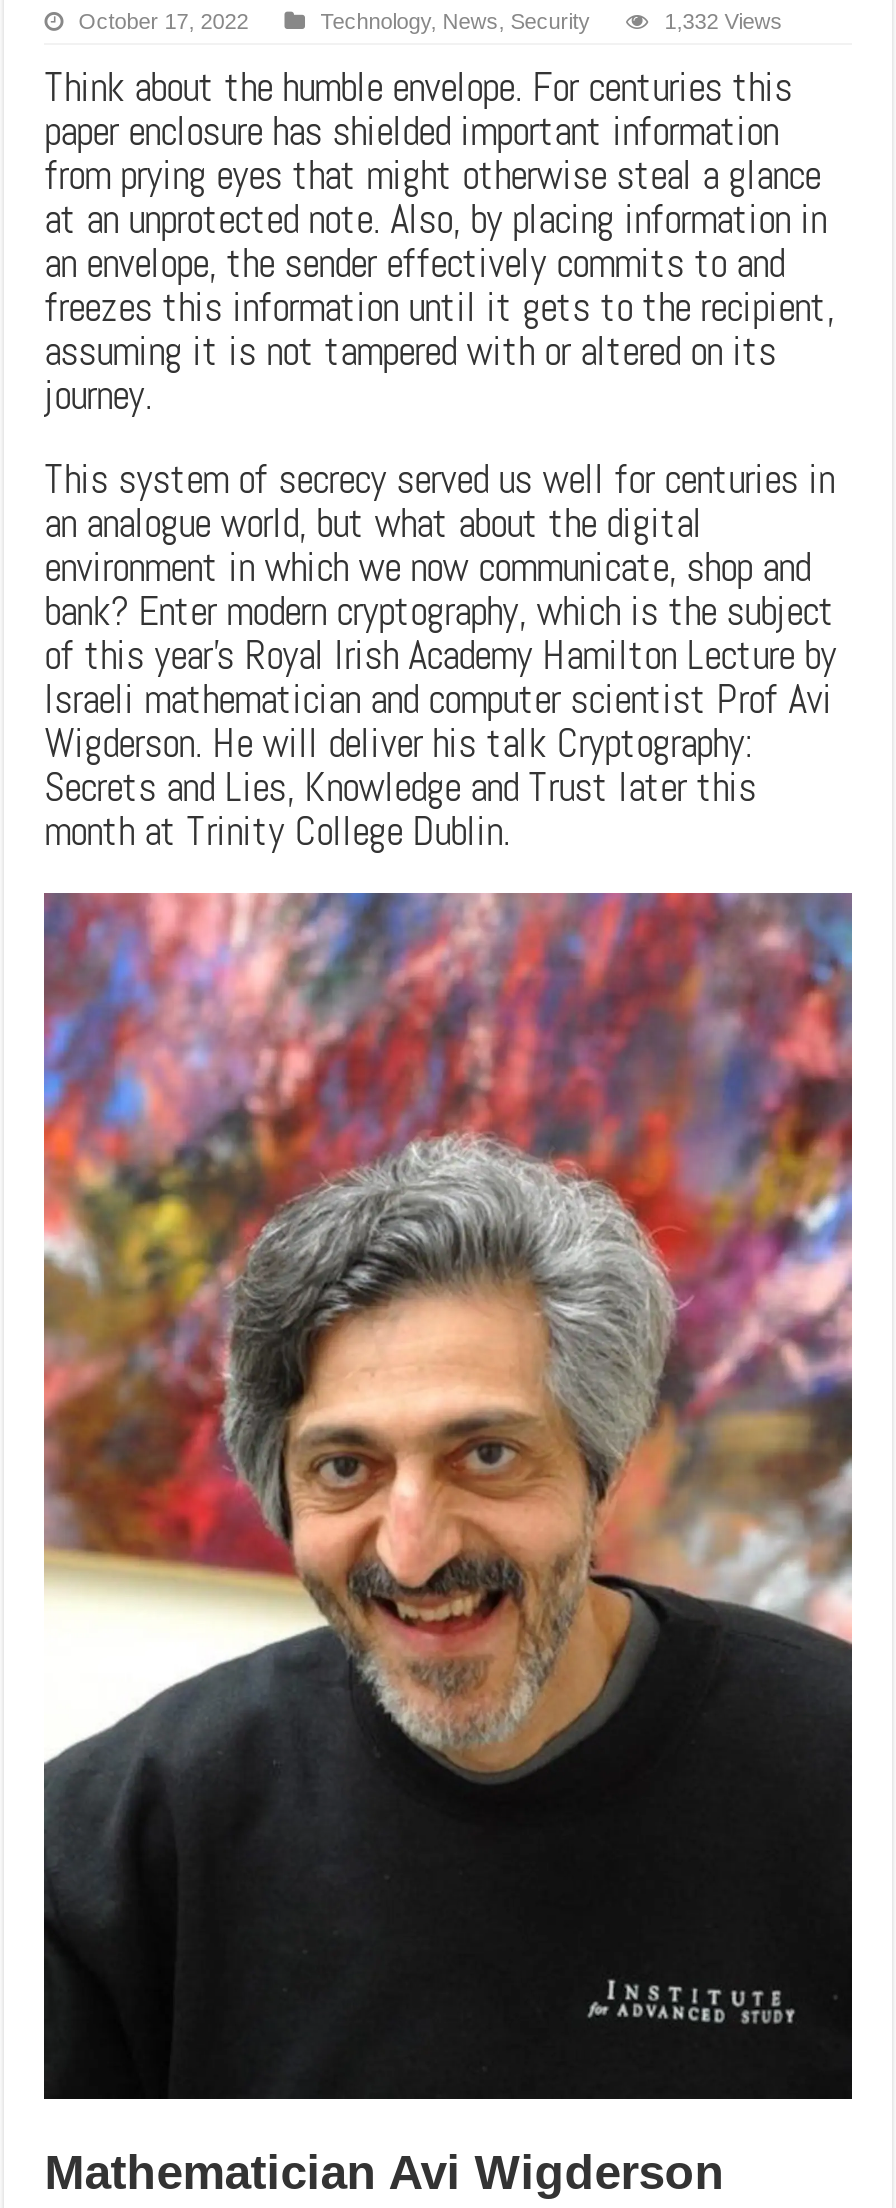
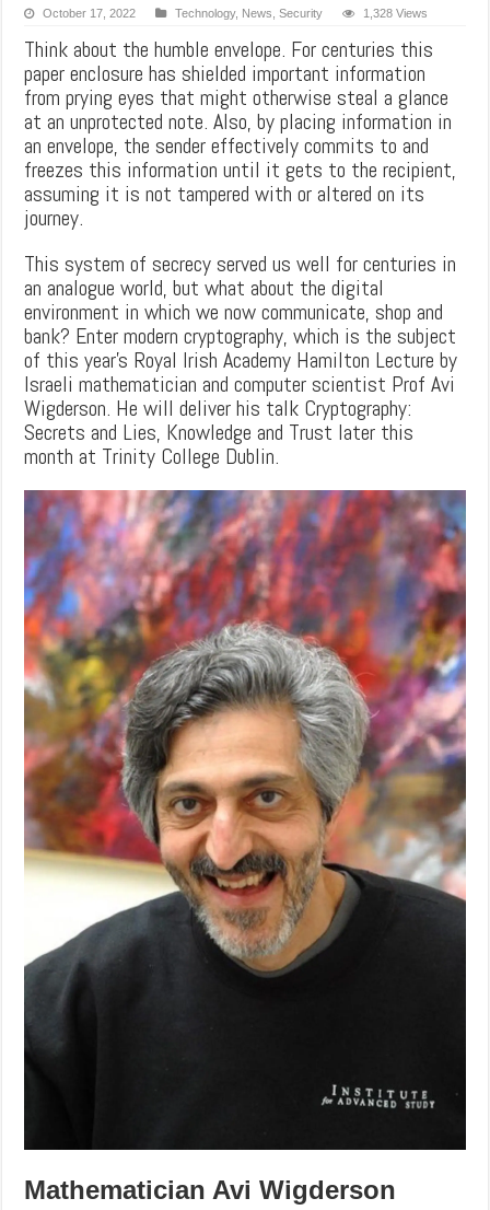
[664,9,782,33] 1,332 Views -> [363,7,428,20] 1,328 Views

